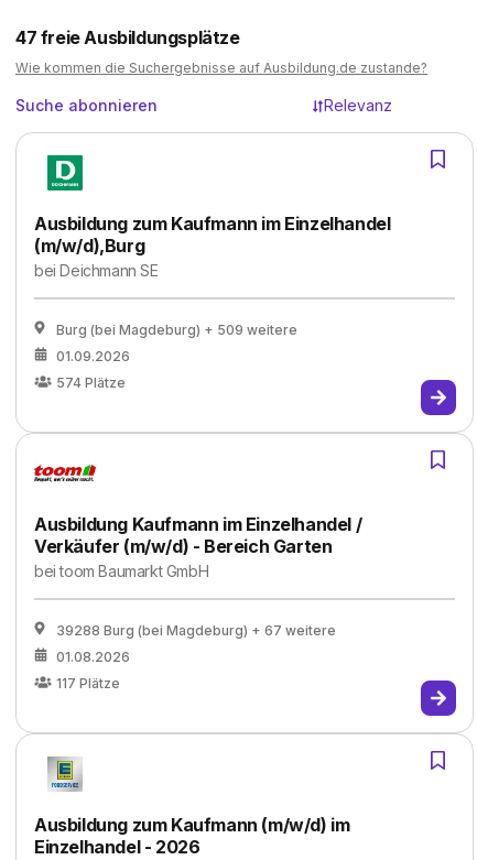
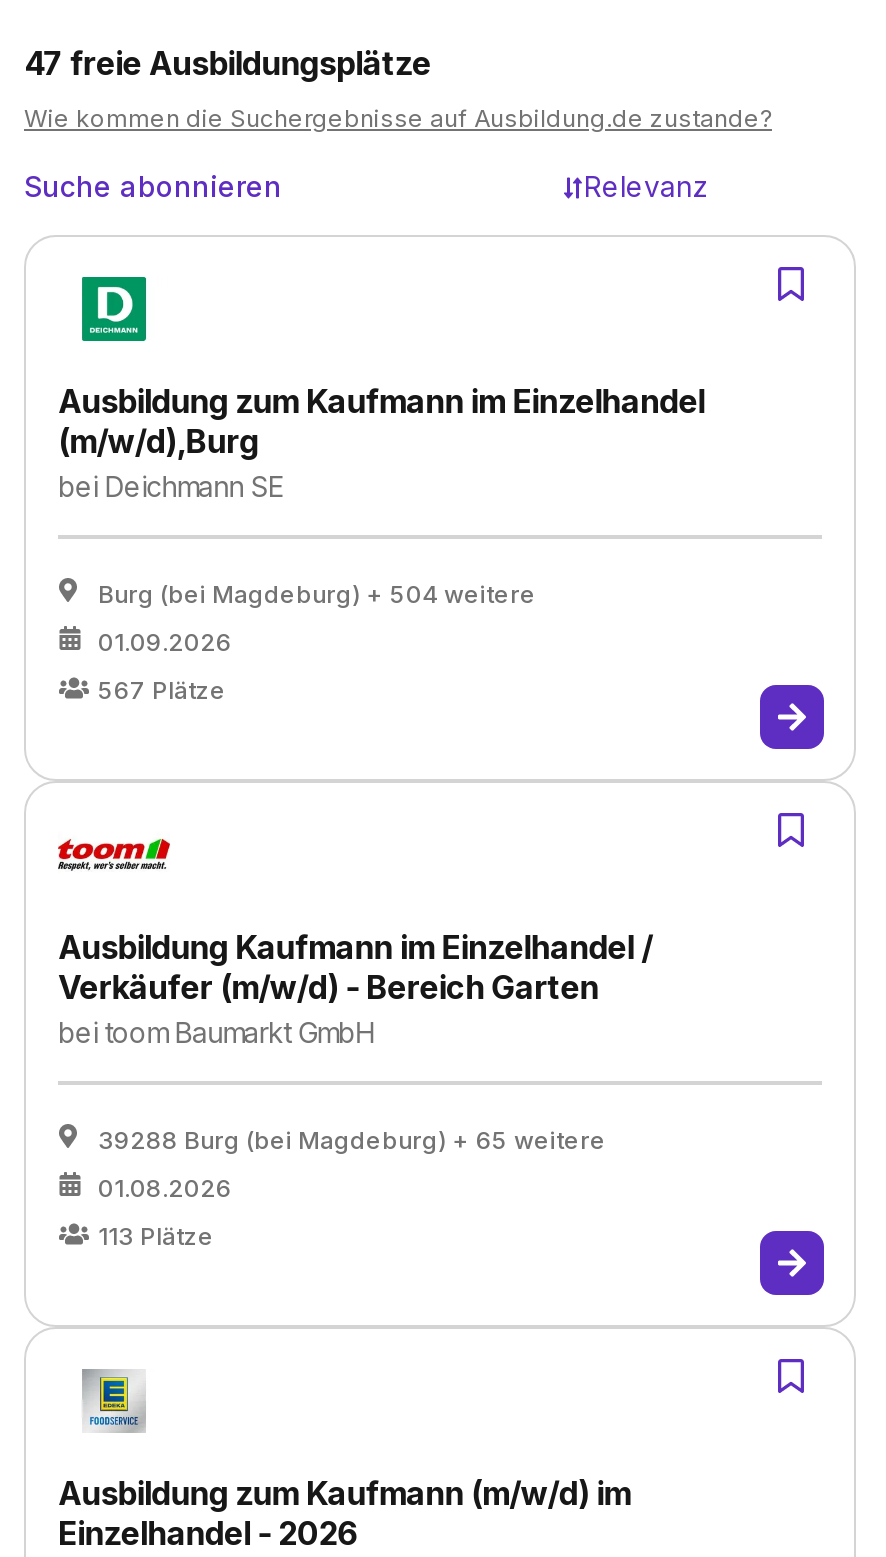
[56,322,297,338] Burg (bei Magdeburg) + 509 weitere -> [98,579,536,609] Burg (bei Magdeburg) + 504 weitere
[56,374,126,391] 574 Plätze -> [98,675,226,705] 567 Plätze
[56,622,336,639] 39288 Burg (bei Magdeburg) + 67 weitere -> [98,1125,606,1155] 39288 Burg (bei Magdeburg) + 65 weitere
[56,675,120,692] 117 Plätze -> [98,1221,214,1251] 113 Plätze

